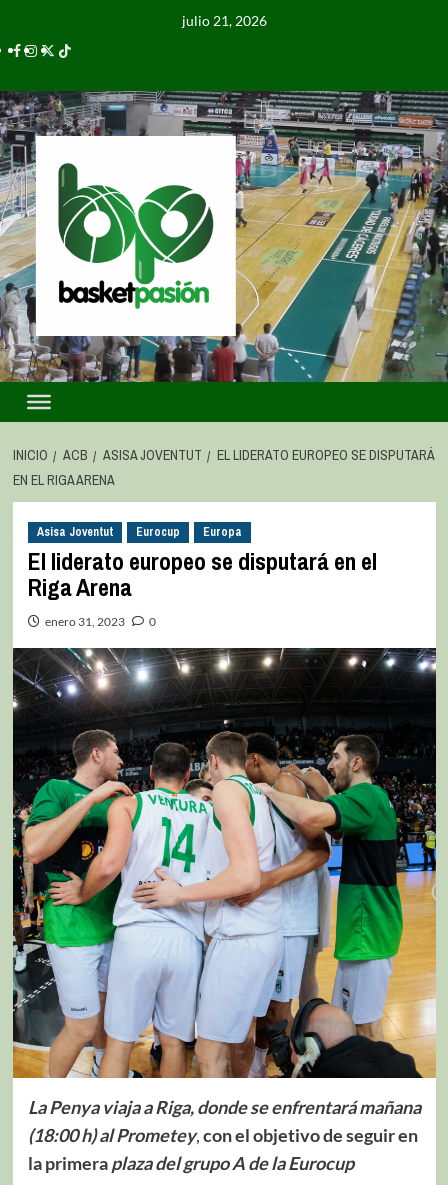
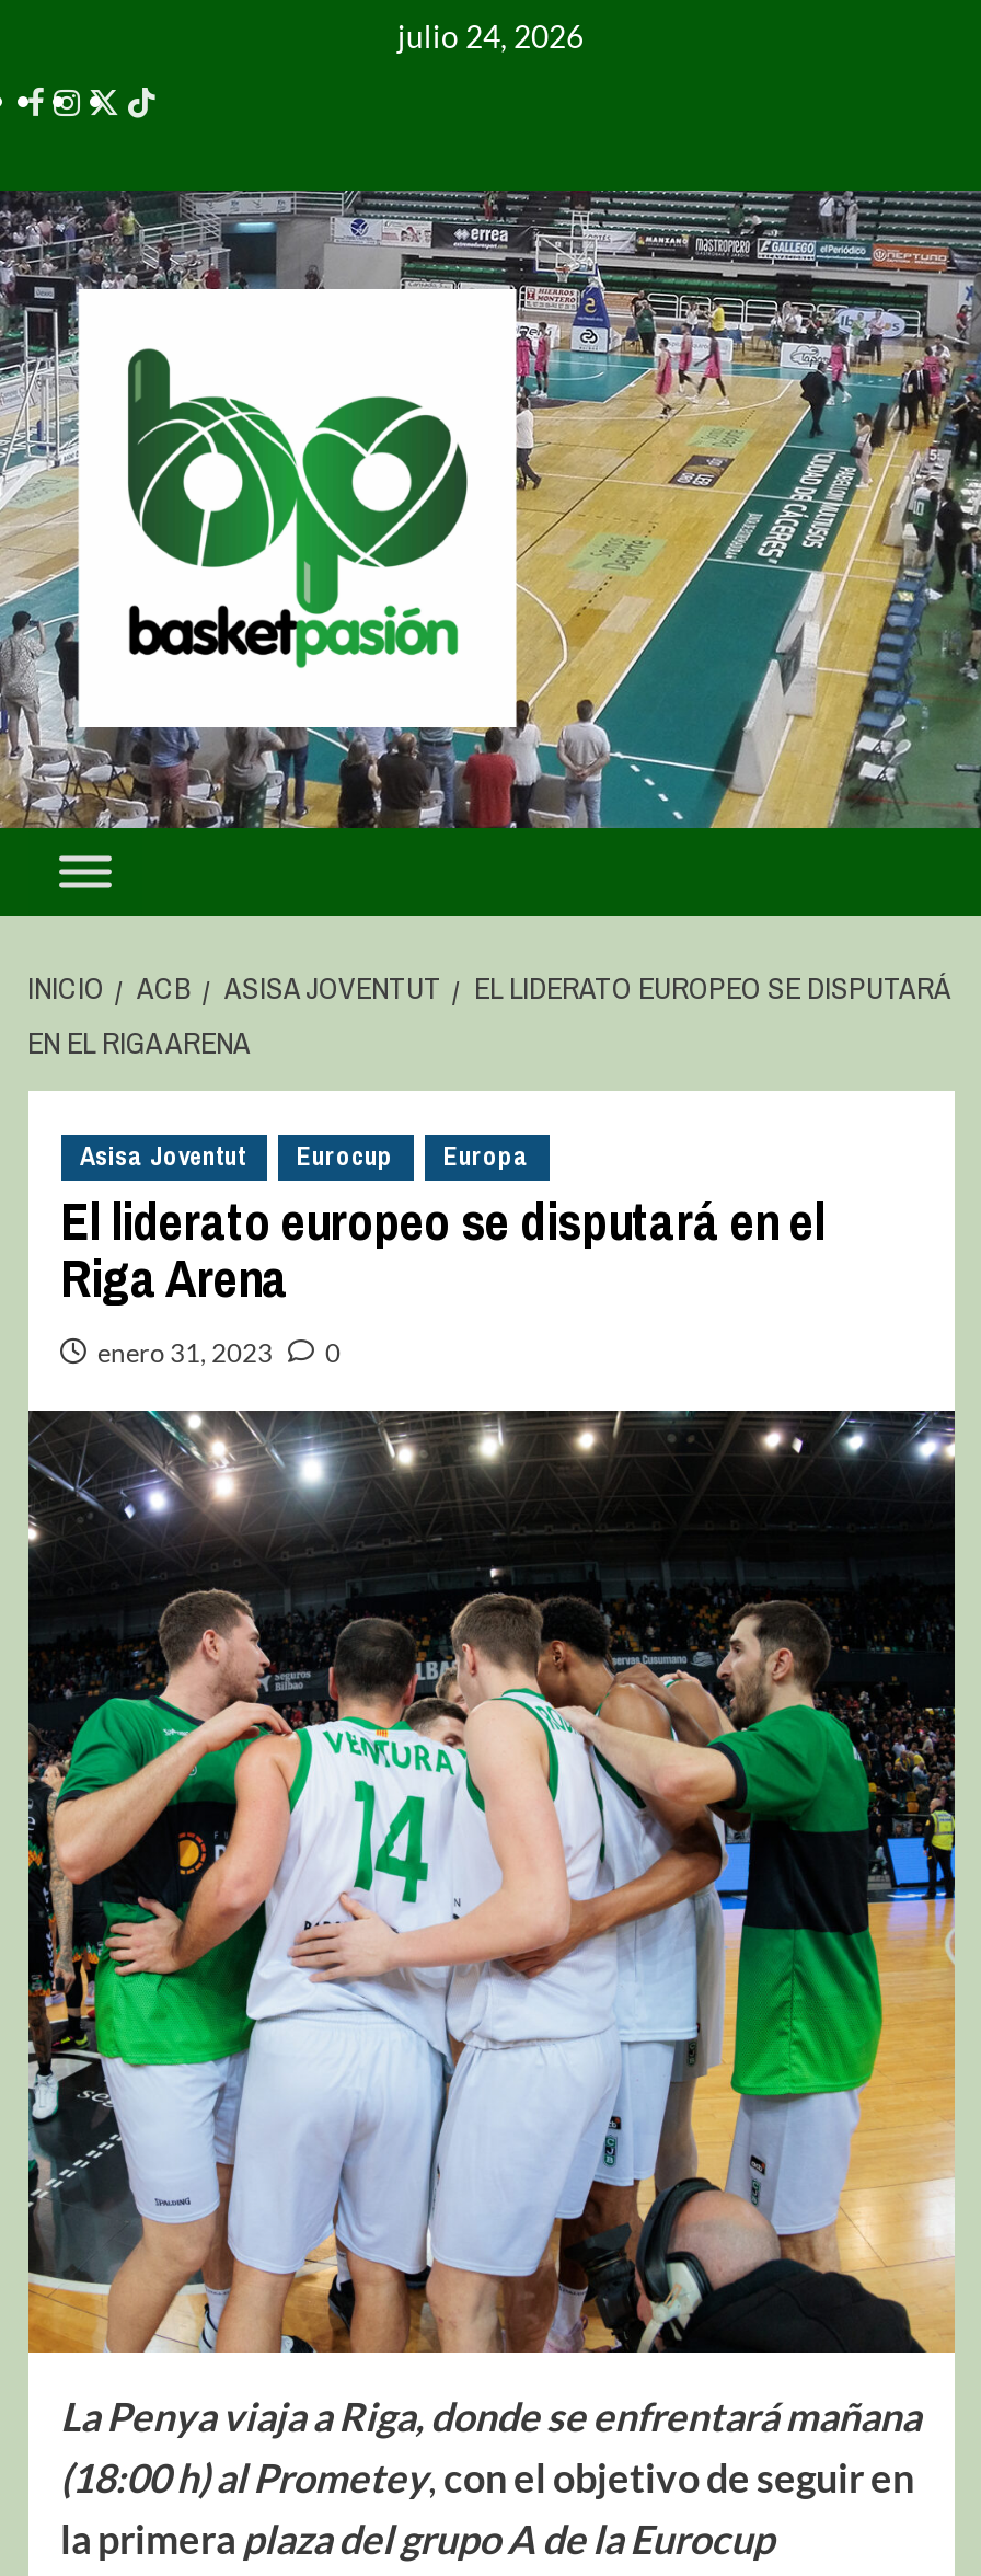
[181,12,266,29] julio 21, 2026 -> [397,18,584,55] julio 24, 2026

